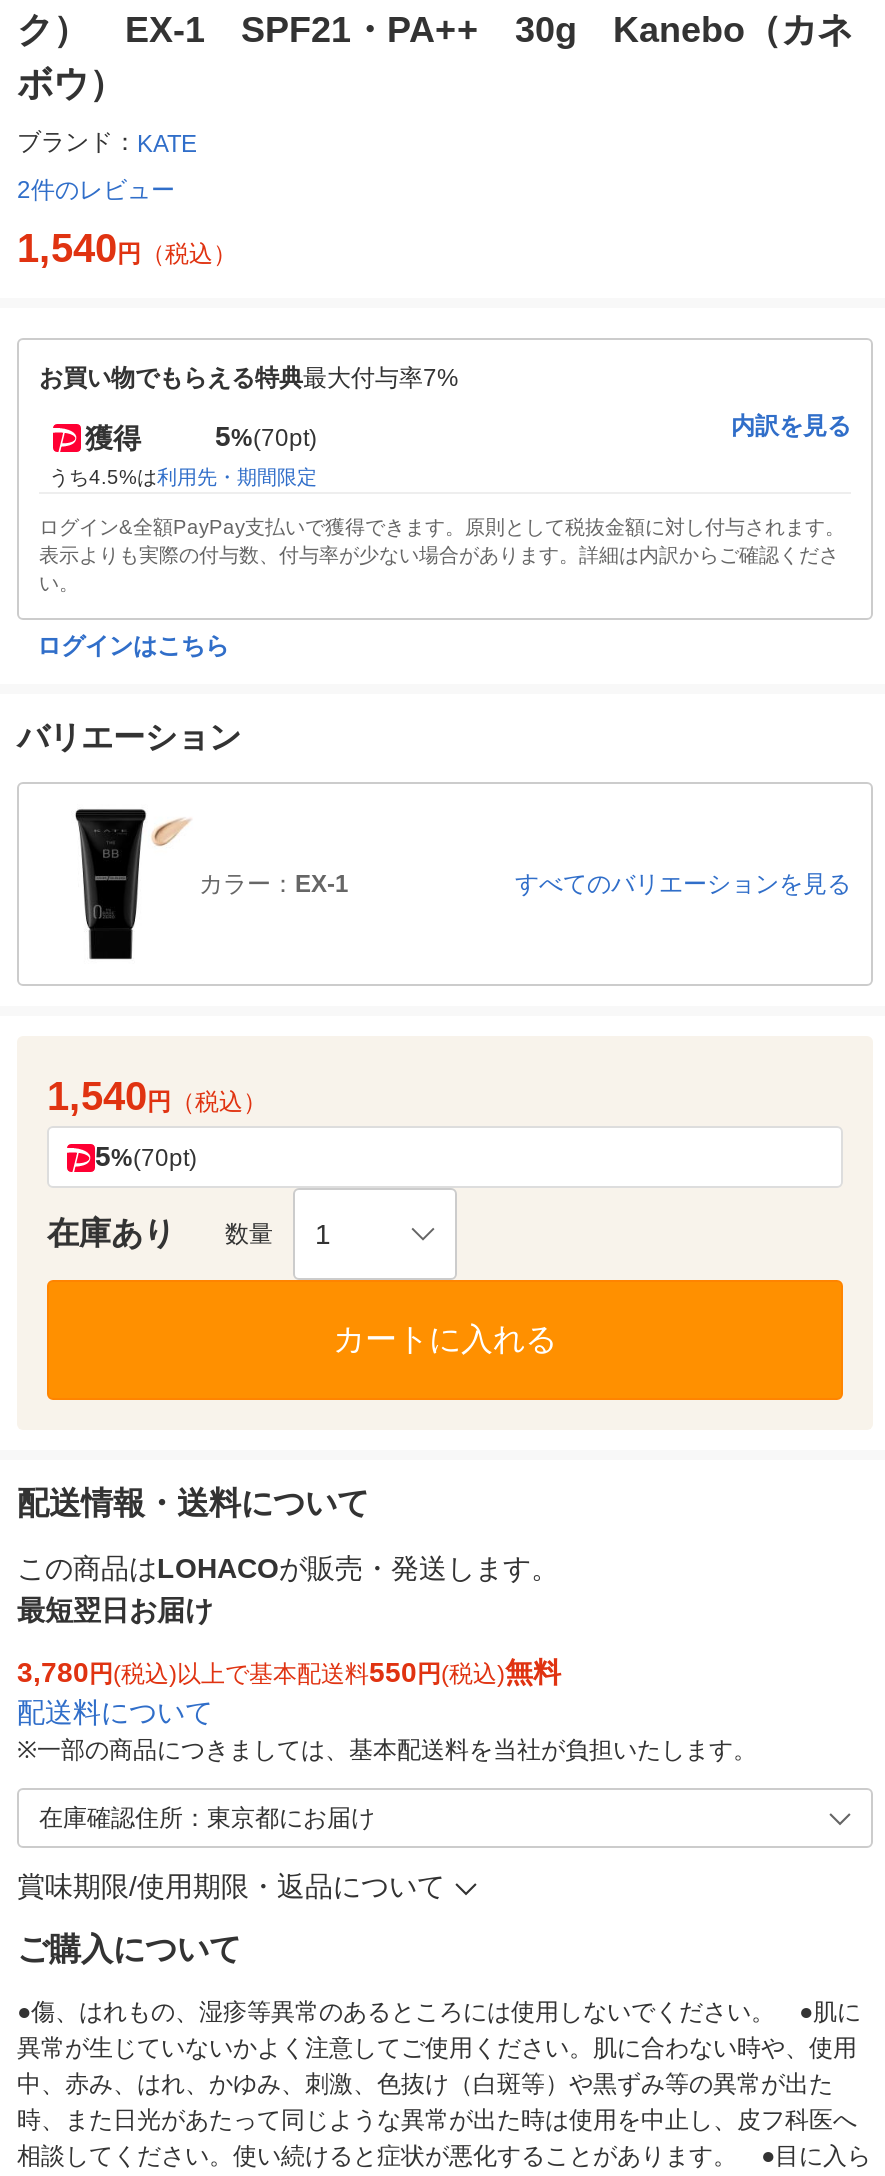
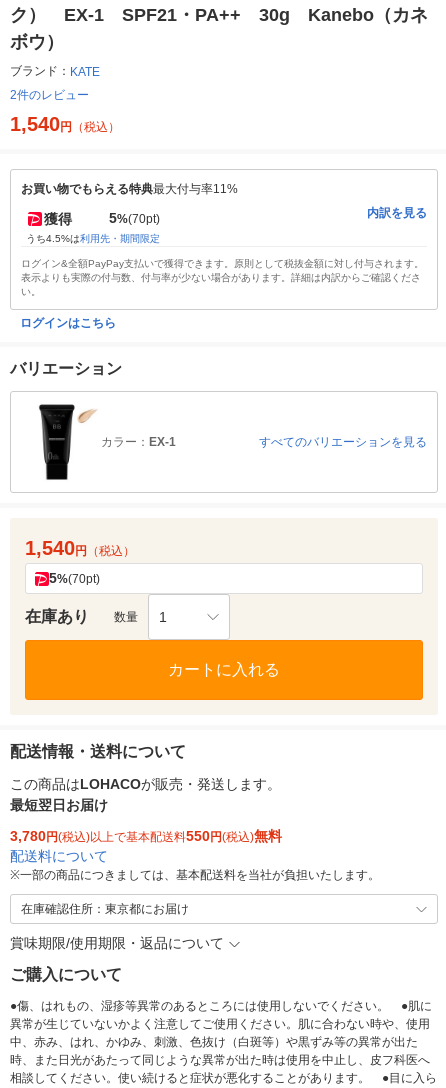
[39,365,459,393] お買い物でもらえる特典最大付与率7% -> [21,182,238,196] お買い物でもらえる特典最大付与率11%

